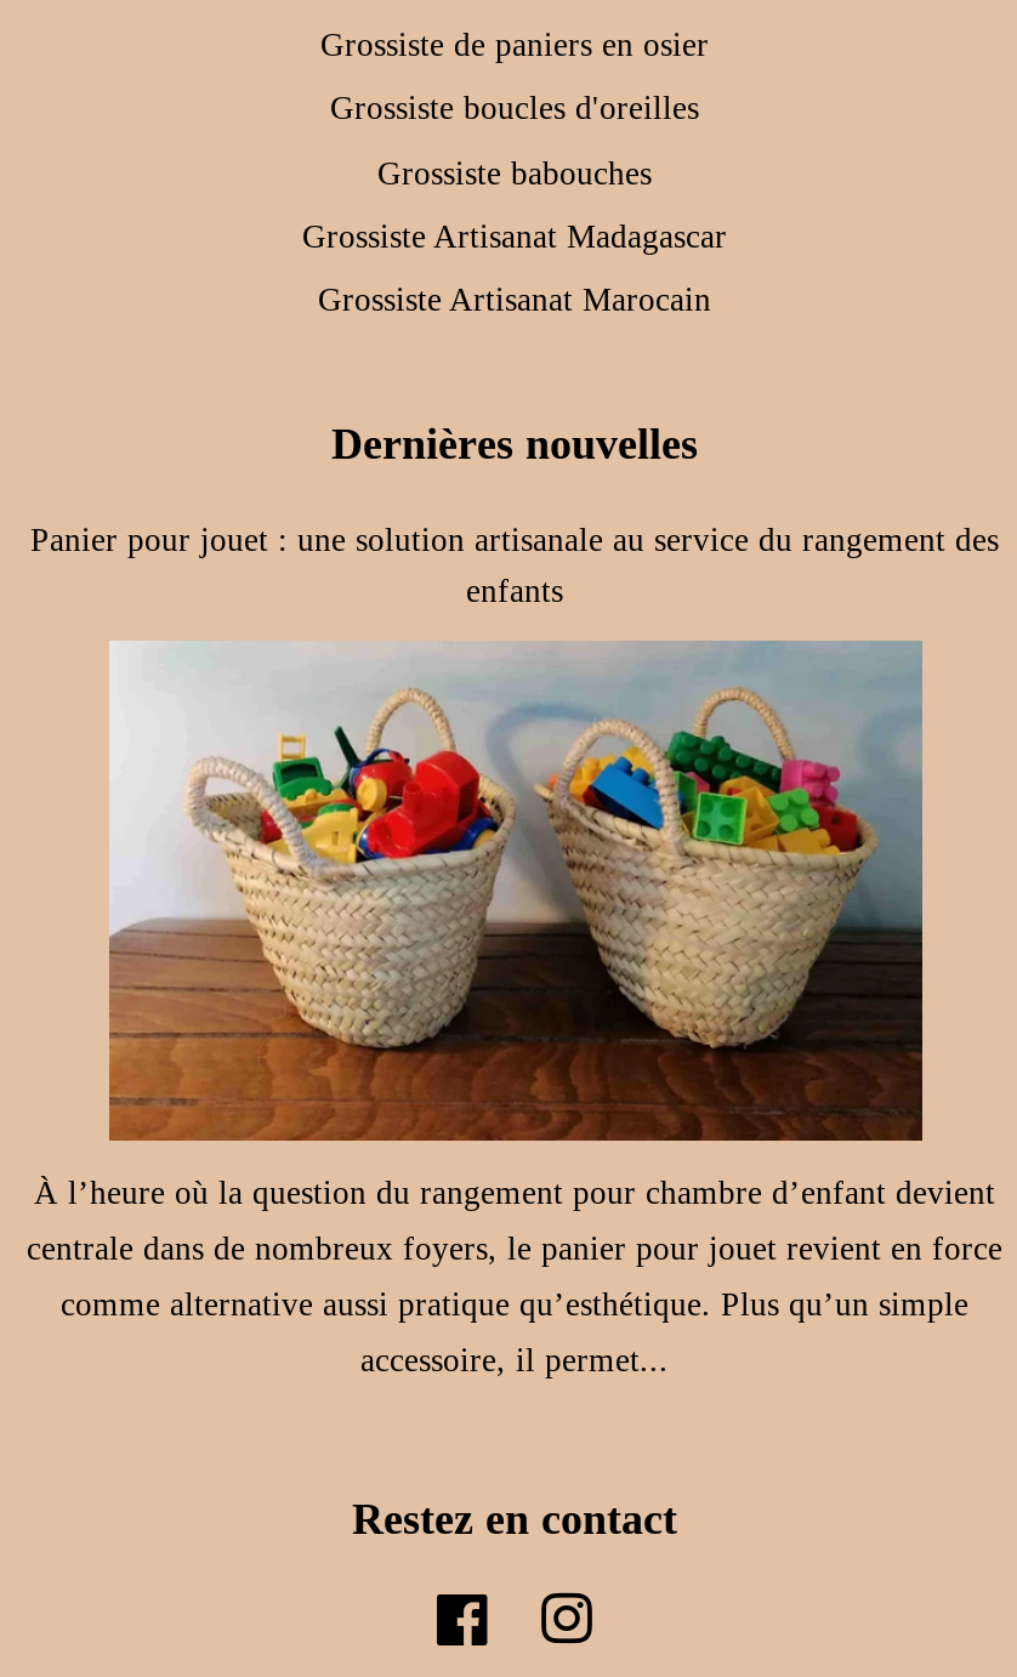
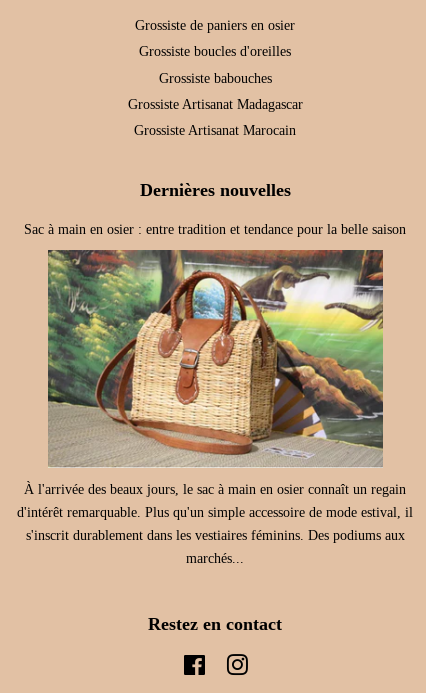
[30,521,999,608] Panier pour jouet : une solution artisanale au service du rangement des | enfants -> [24,222,406,237] Sac à main en osier : entre tradition et tendance pour la belle saison
[34,612,995,1211] [image] | À l’heure où la question du rangement pour chambre d’enfant devient -> [24,249,406,497] [image] | À l'arrivée des beaux jours, le sac à main en osier connaît un regain
[27,1230,1002,1267] centrale dans de nombreux foyers, le panier pour jouet revient en force -> [17,505,413,520] d'intérêt remarquable. Plus qu'un simple accessoire de mode estival, il
[61,1286,968,1323] comme alternative aussi pratique qu’esthétique. Plus qu’un simple -> [25,528,404,543] s'inscrit durablement dans les vestiaires féminins. Des podiums aux
[360,1342,669,1378] accessoire, il permet... -> [186,551,244,566] marchés...

